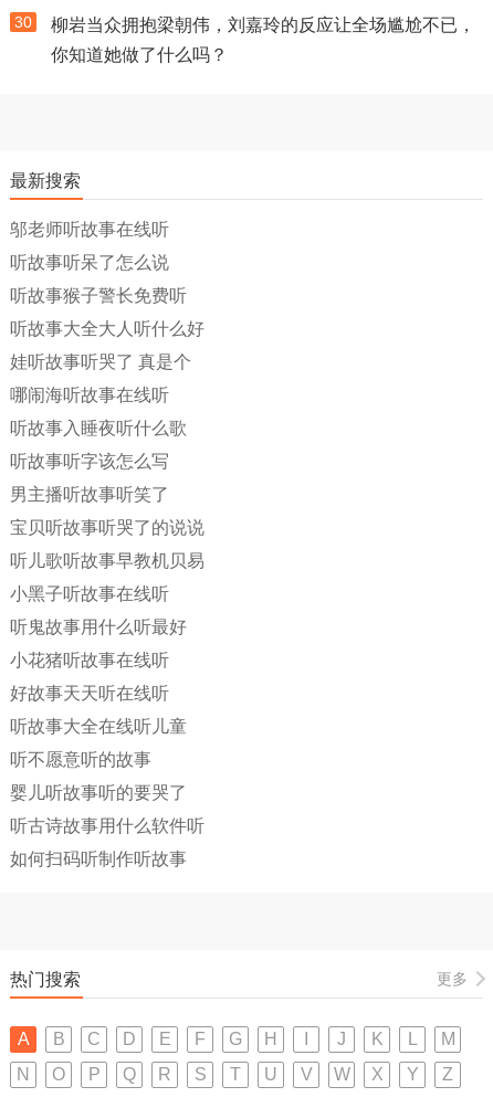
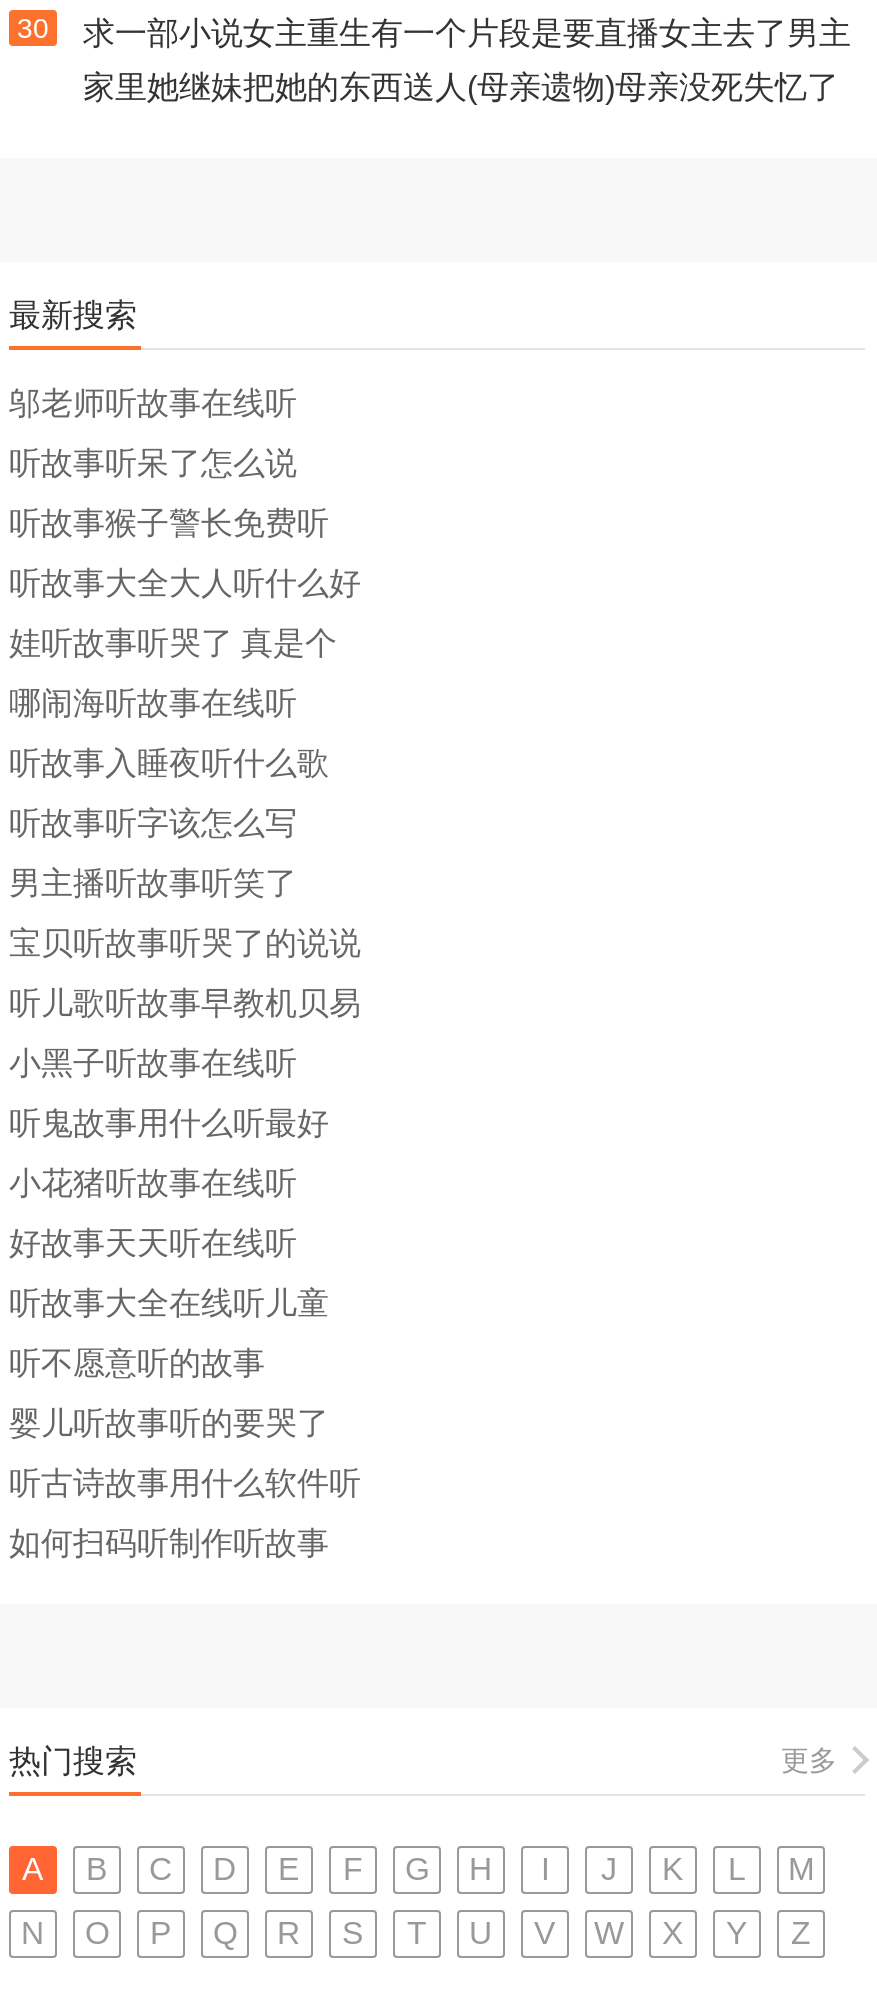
[51,15,475,34] 柳岩当众拥抱梁朝伟，刘嘉玲的反应让全场尴尬不已， -> [83,16,851,50] 求一部小说女主重生有一个片段是要直播女主去了男主
[51,45,228,64] 你知道她做了什么吗？ -> [83,70,839,104] 家里她继妹把她的东西送人(母亲遗物)母亲没死失忆了

